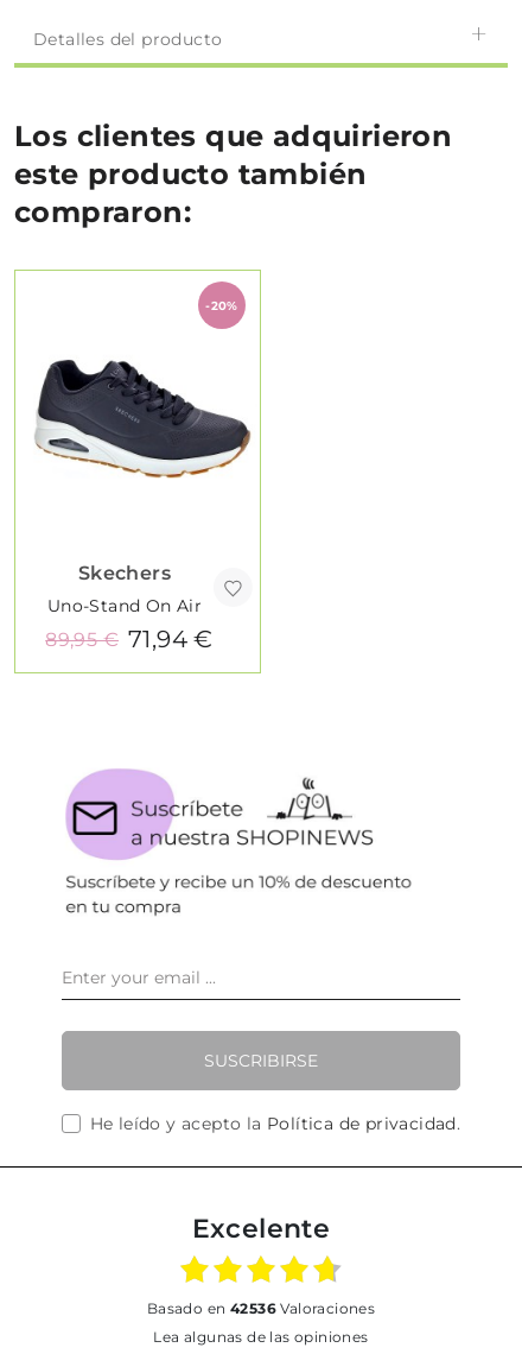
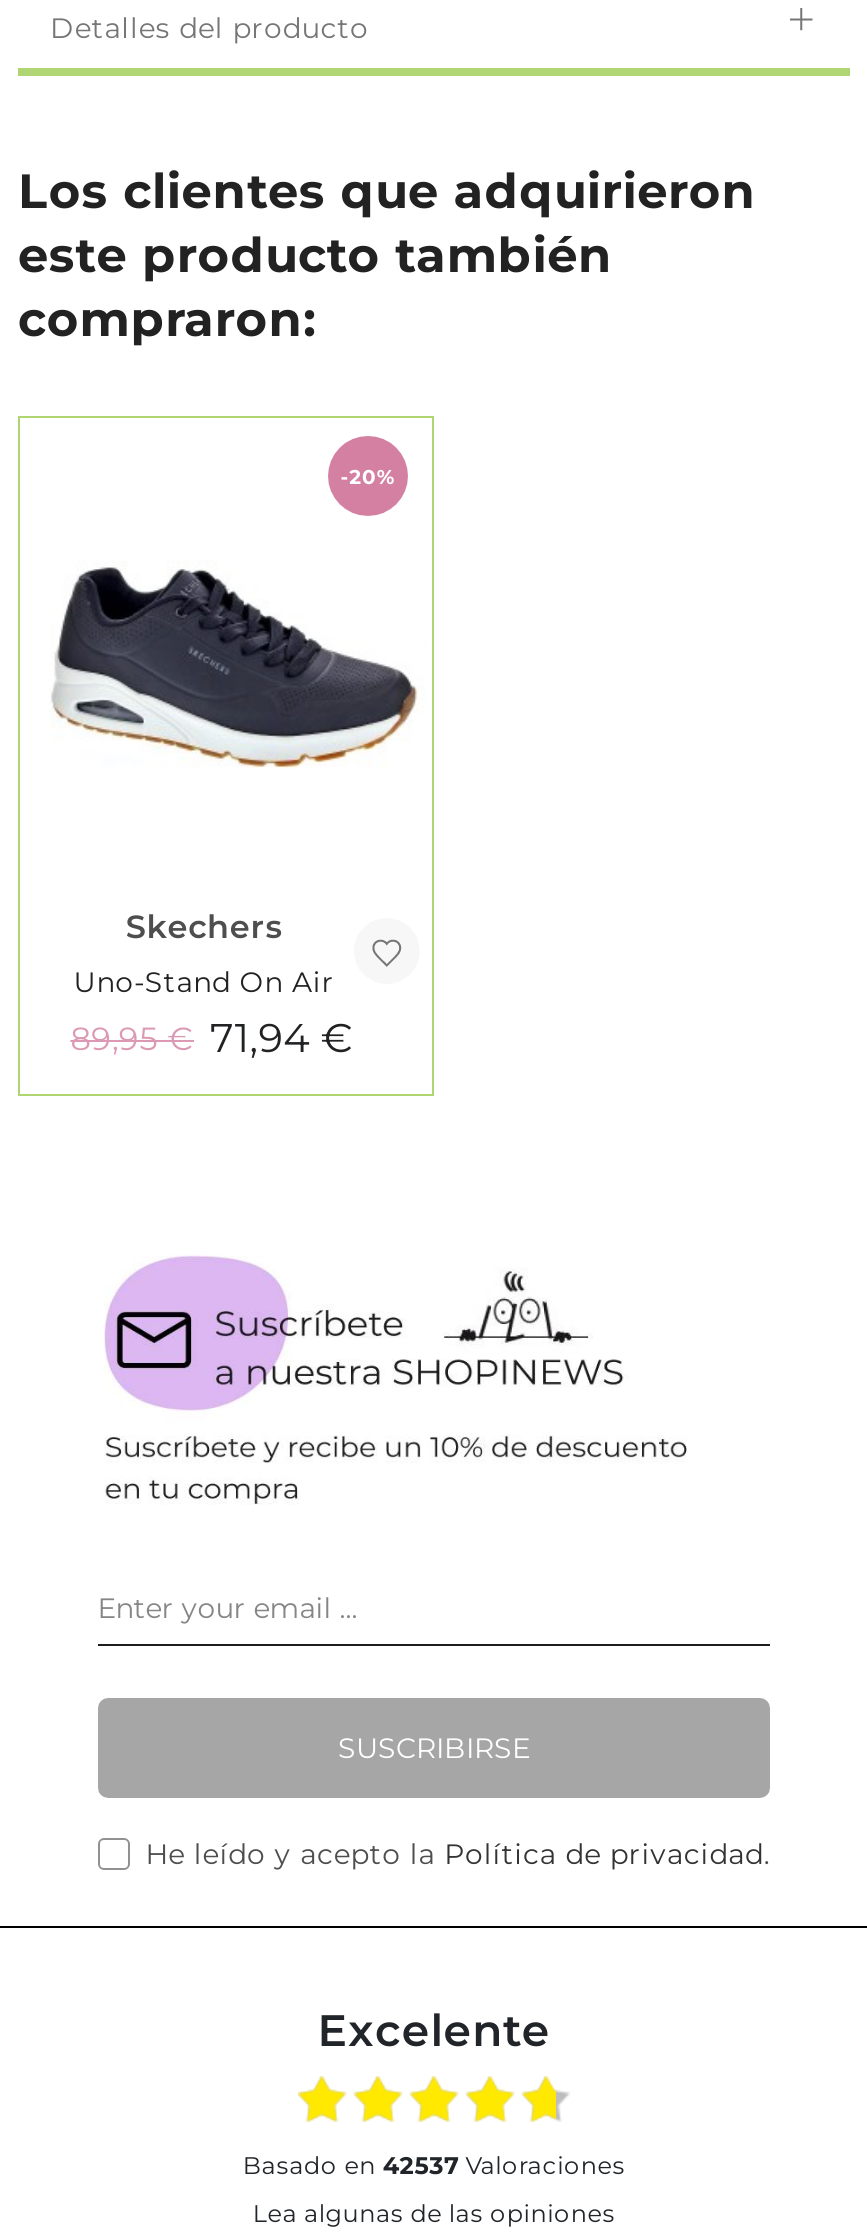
[158,1300,375,1318] basado en 42536 Valoraciones -> [262,2151,625,2181] basado en 42537 Valoraciones

